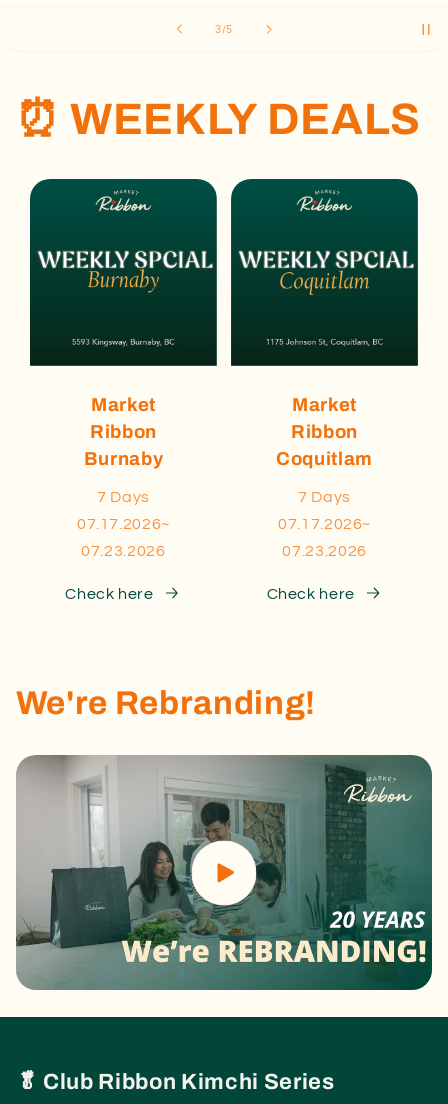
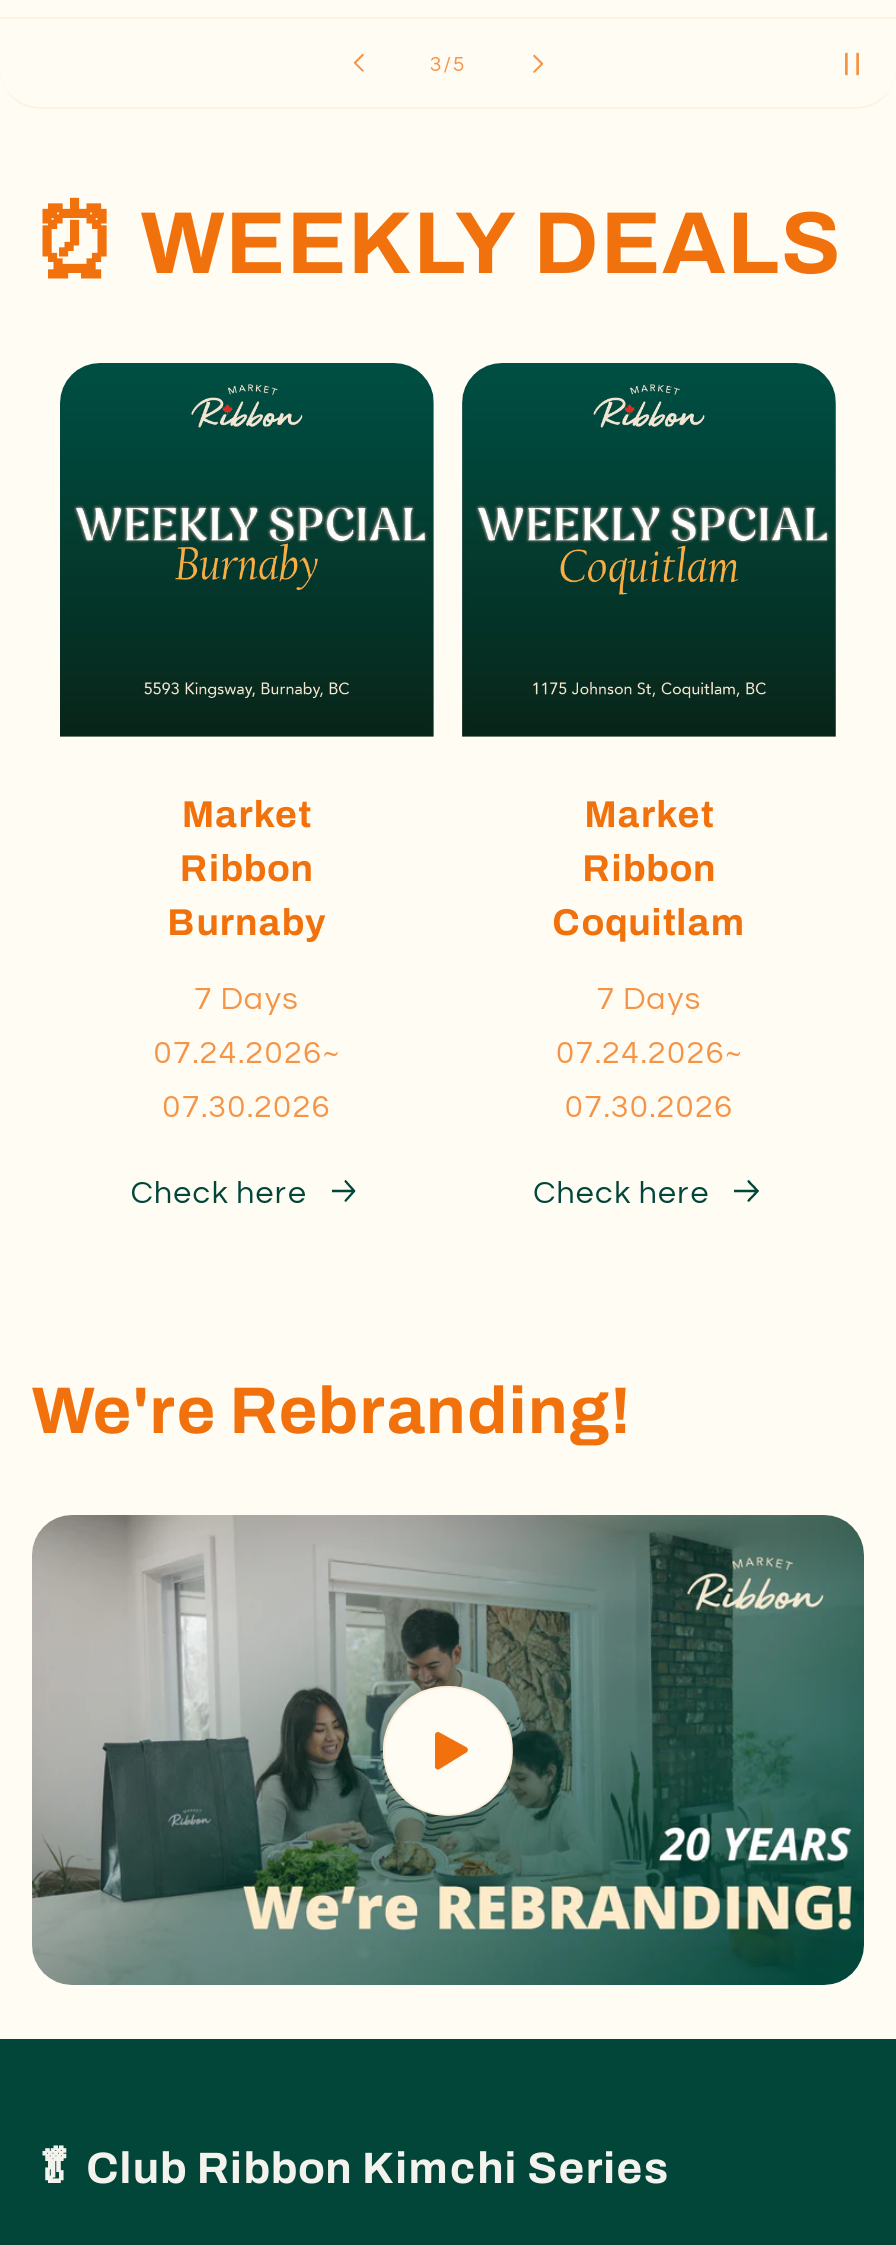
[77,516,170,532] 07.17.2026~ -> [154,1037,340,1069] 07.24.2026~
[278,516,371,532] 07.17.2026~ -> [556,1037,742,1069] 07.24.2026~
[81,543,165,559] 07.23.2026 -> [162,1091,331,1123] 07.30.2026
[282,543,367,559] 07.23.2026 -> [565,1091,734,1123] 07.30.2026

